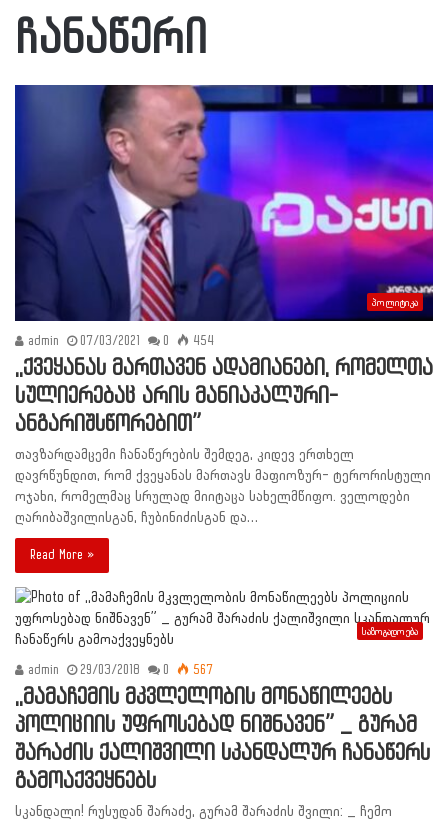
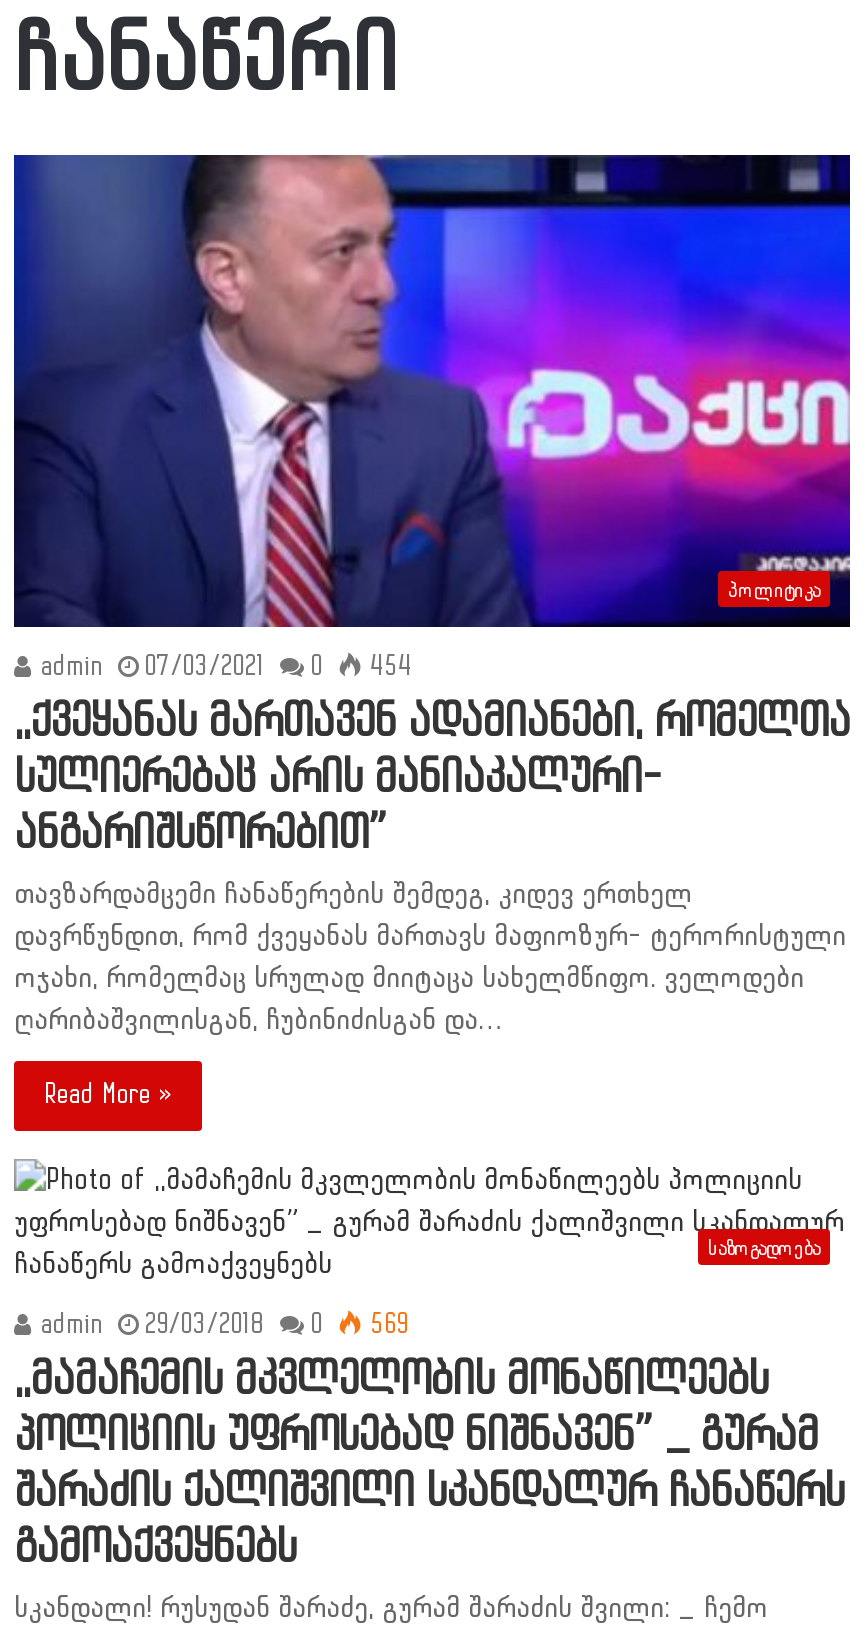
[24,663,213,677] admin 29/03/2018 0 567 -> [32,1311,408,1339] admin 29/03/2018 0 569

